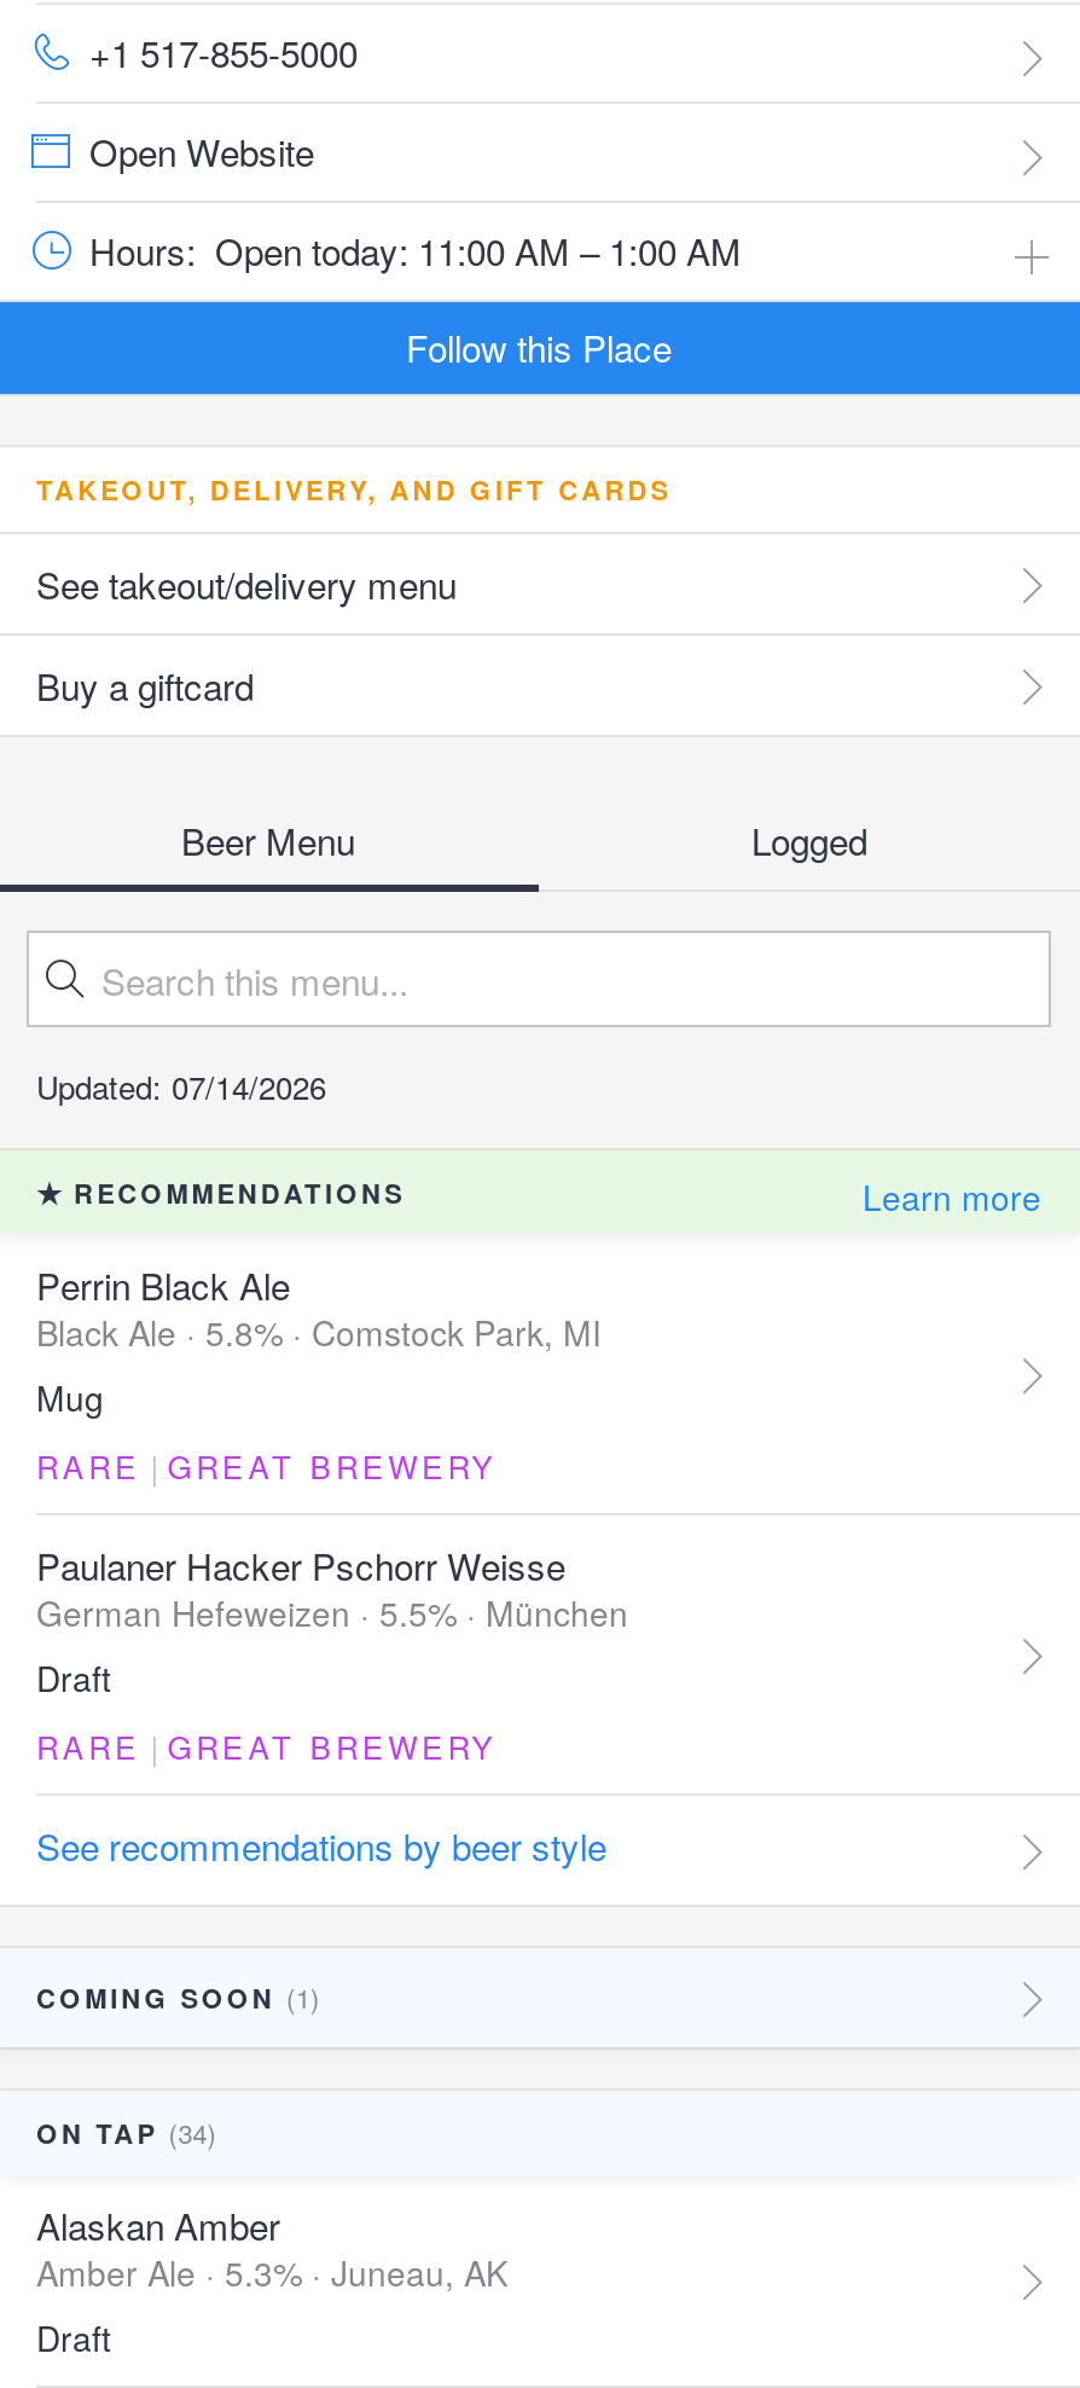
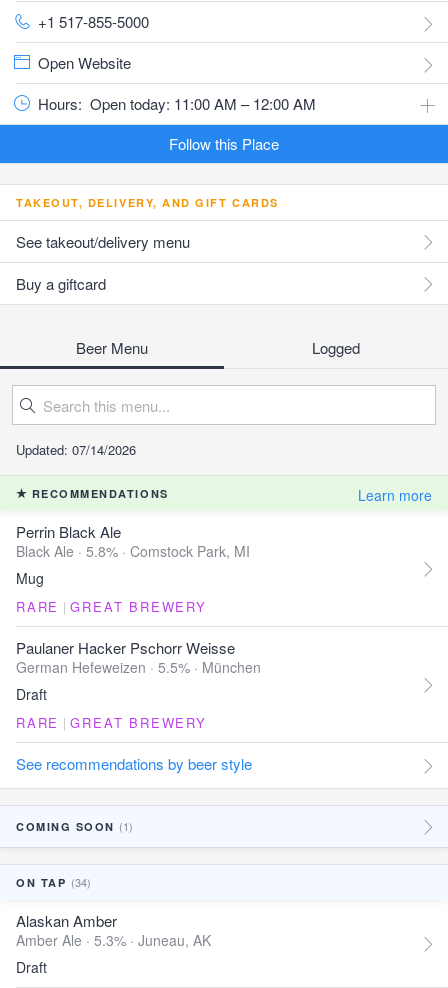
[89,225,742,276] Hours: Open today: 11:00 AM – 1:00 AM -> [38,93,316,114] Hours: Open today: 11:00 AM – 12:00 AM

